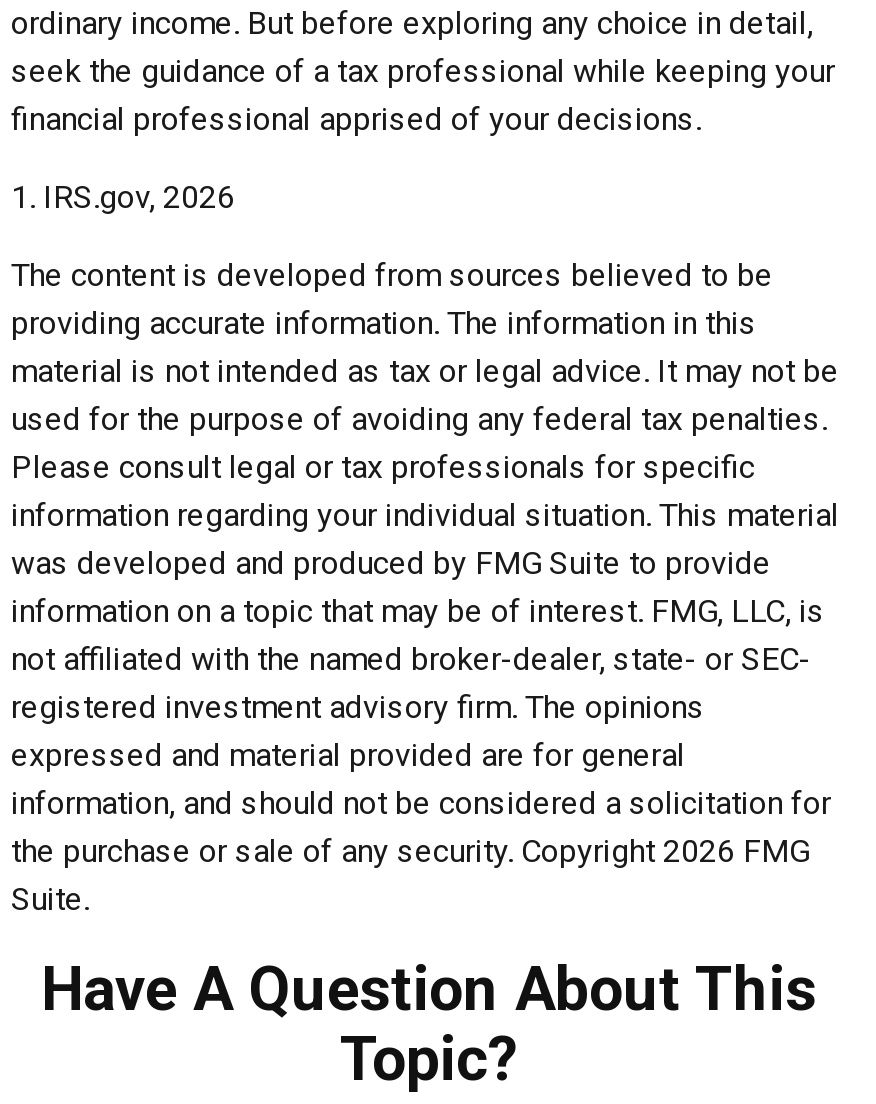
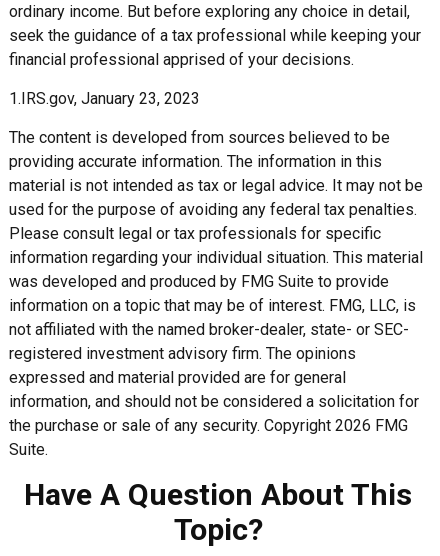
[11,179,235,217] 1. IRS.gov, 2026 -> [9,89,200,108] 1.IRS.gov, January 23, 2023

